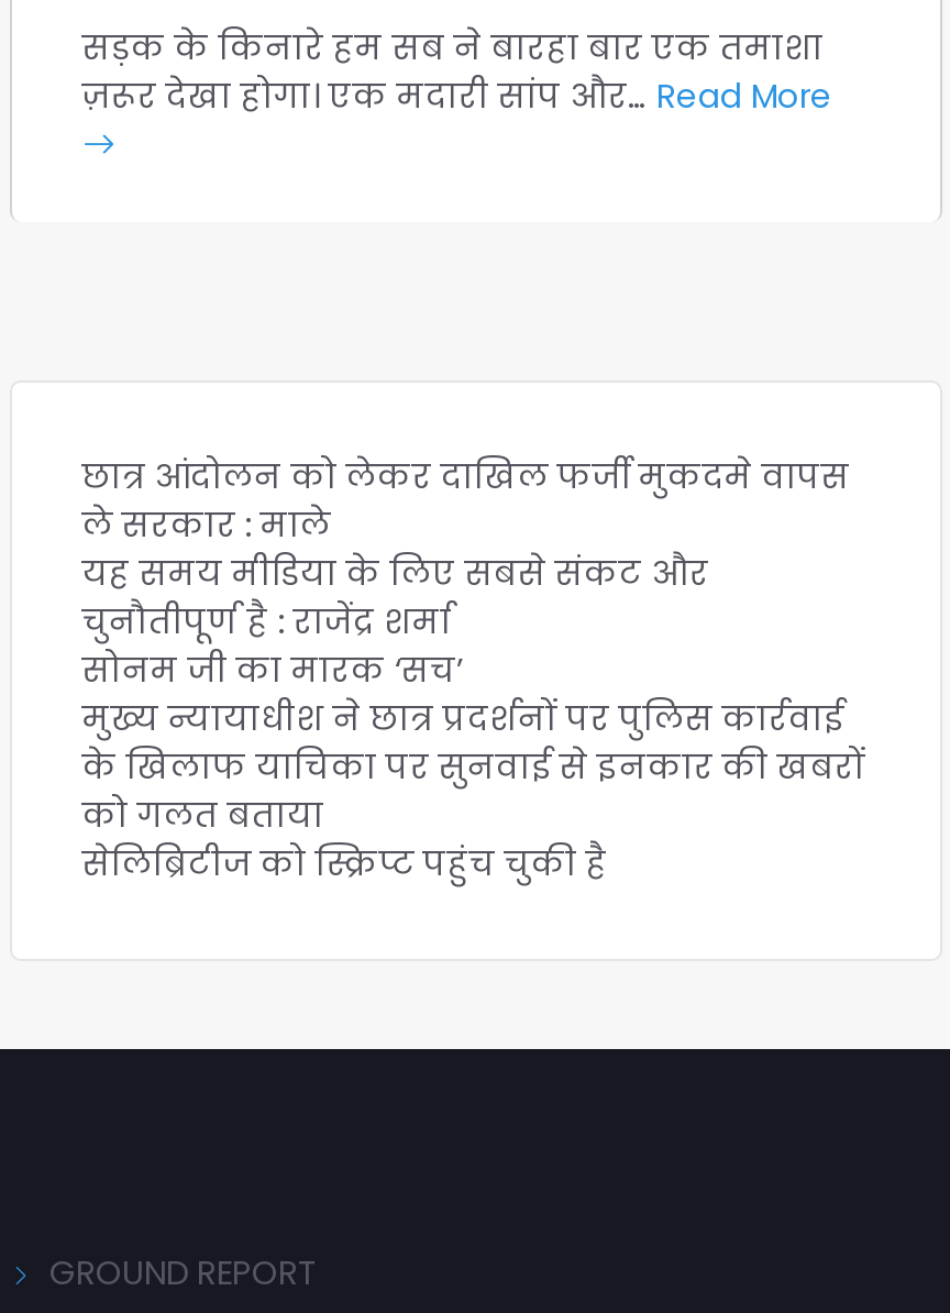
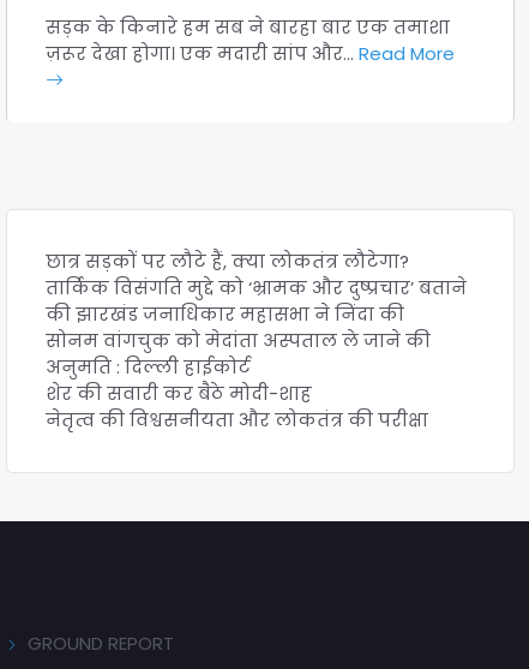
[82,453,865,886] छात्र आंदोलन को लेकर दाखिल फर्जी मुकदमे वापस | ले सरकार : माले | यह समय मीडिया के लिए सबसे संकट और | चुनौतीपूर्ण है : राजेंद्र शर्मा | सोनम जी का मारक ‘सच’ | मुख्य न्यायाधीश ने छात्र प्रदर्शनों पर पुलिस कार्रवाई | के खिलाफ याचिका पर सुनवाई से इनकार की खबरों | को गलत बताया | सेलिब्रिटीज को स्क्रिप्ट पहुंच चुकी है -> [46,249,467,432] छात्र सड़कों पर लौटे हैं, क्या लोकतंत्र लौटेगा? | तार्किक विसंगति मुद्दे को ‘भ्रामक और दुष्प्रचार’ बताने | की झारखंड जनाधिकार महासभा ने निंदा की | सोनम वांगचुक को मेदांता अस्पताल ले जाने की | अनुमति : दिल्ली हाईकोर्ट | शेर की सवारी कर बैठे मोदी-शाह | नेतृत्व की विश्वसनीयता और लोकतंत्र की परीक्षा

